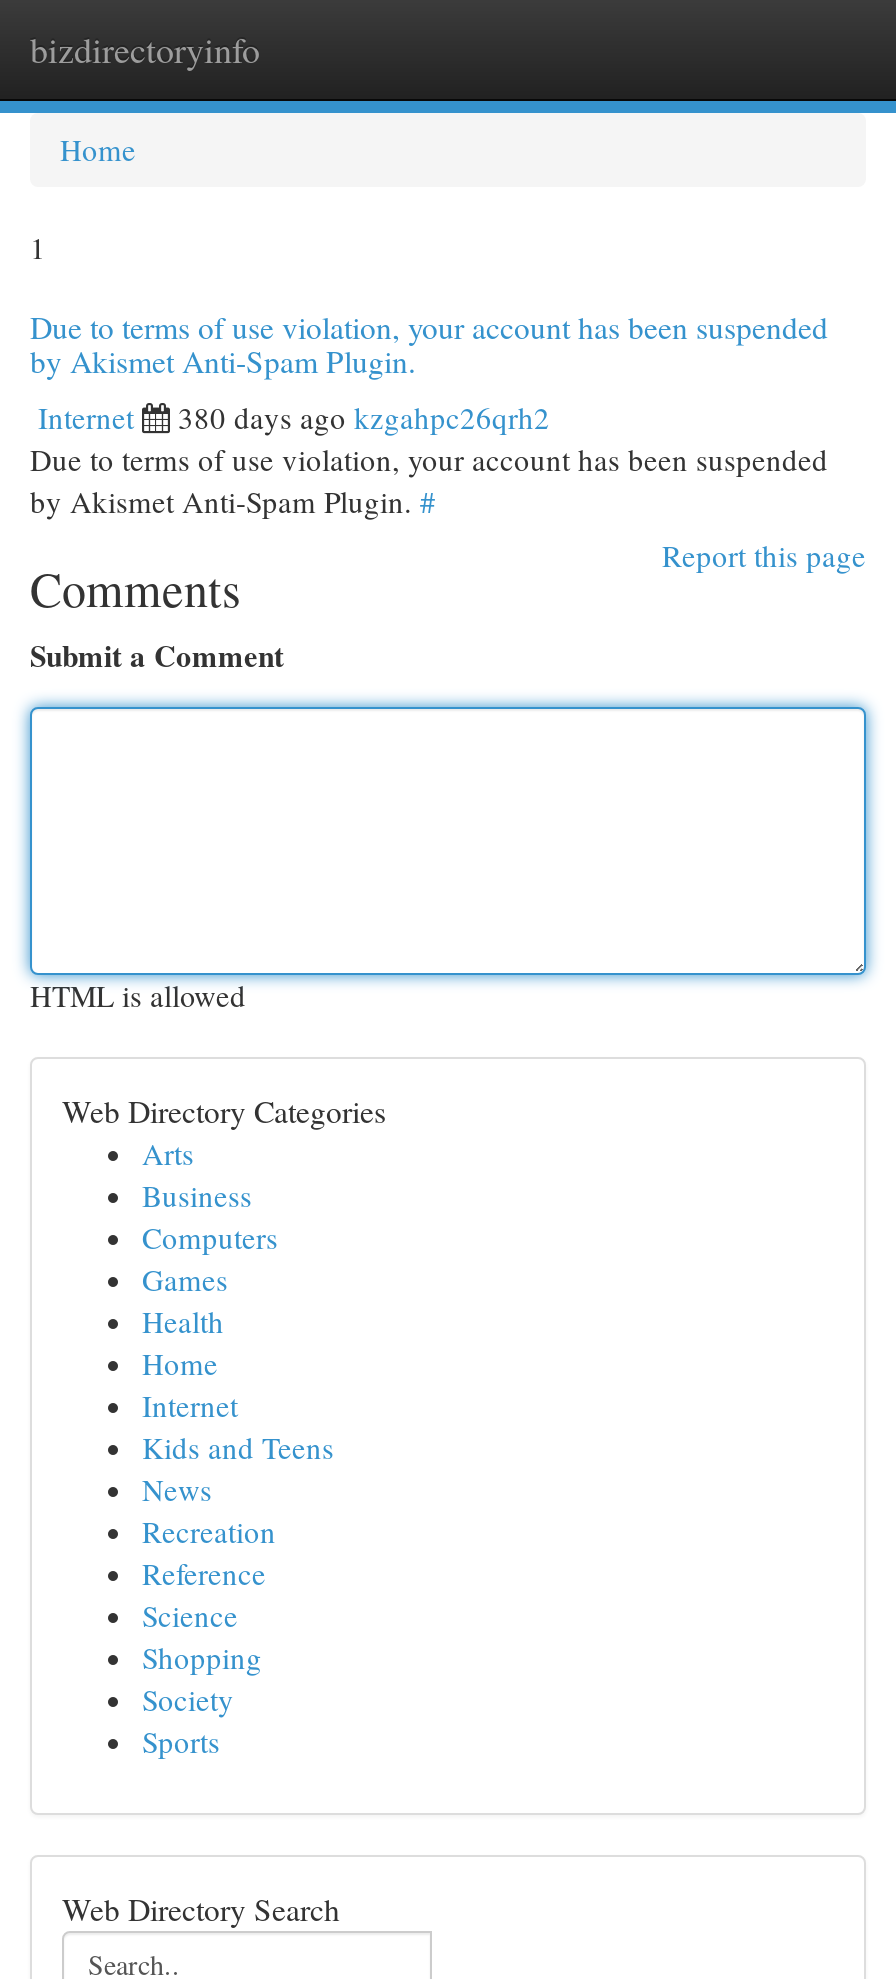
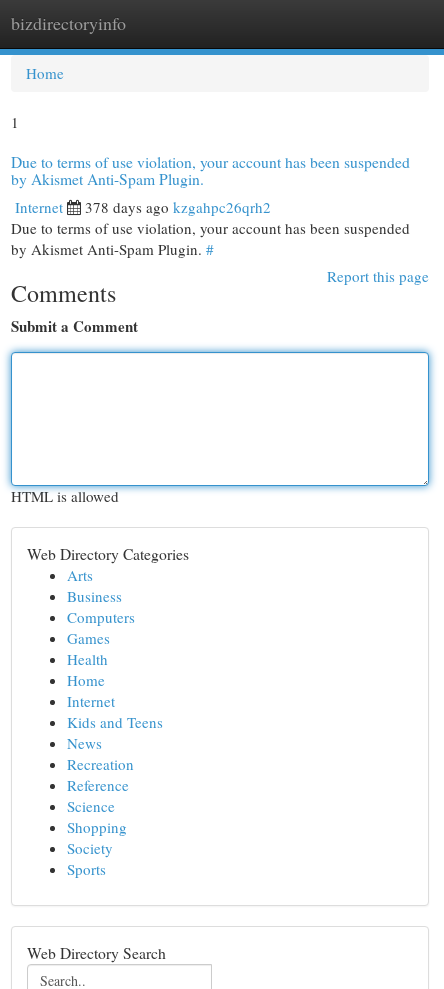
[178,397,550,437] 380 days ago kzgahpc26qrh2 -> [85,197,271,217] 378 days ago kzgahpc26qrh2

